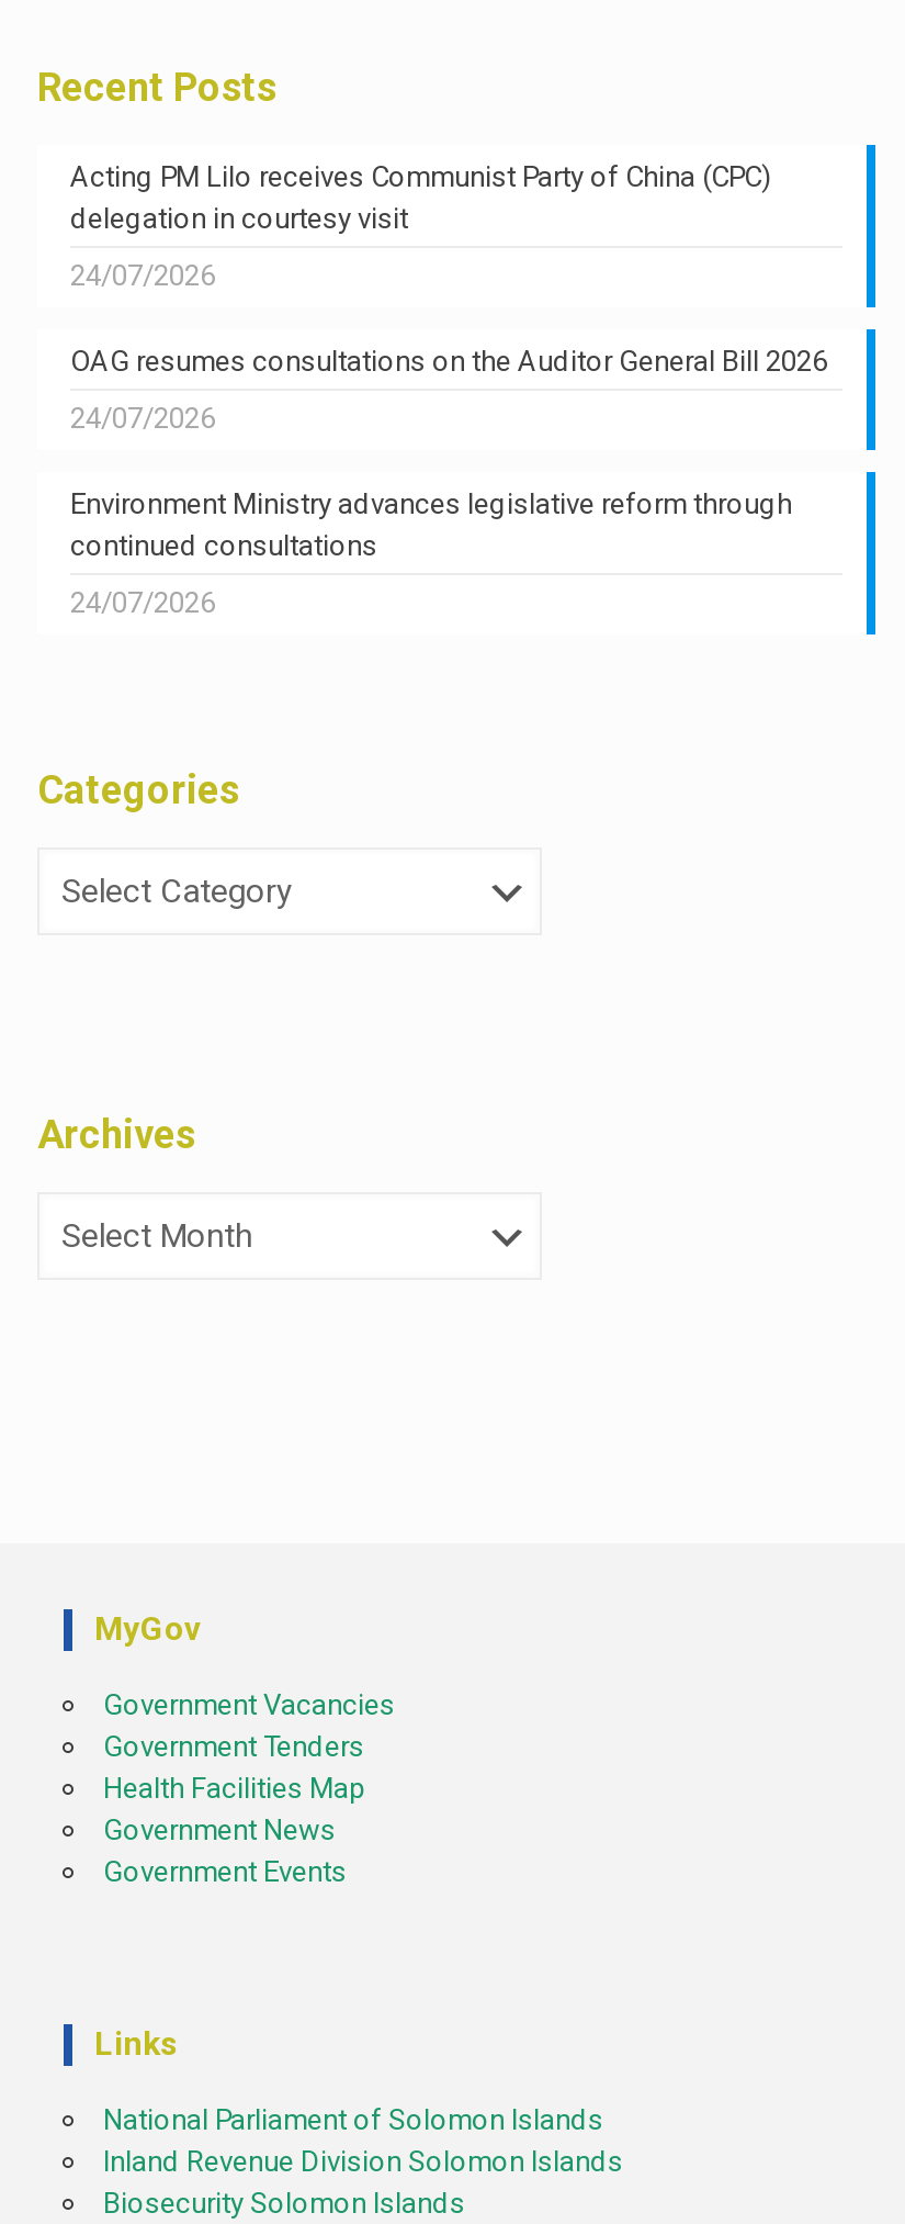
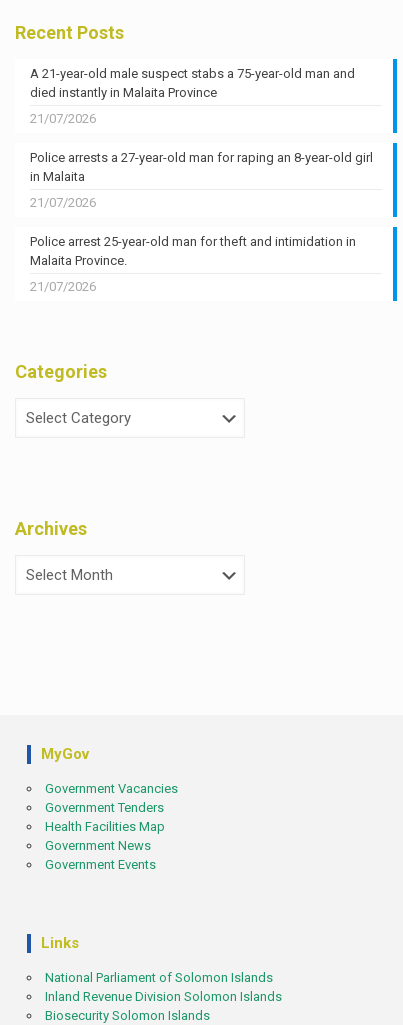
[70,159,772,234] Acting PM Lilo receives Communist Party of China (CPC) | delegation in courtesy visit -> [30,65,355,99] A 21-year-old male suspect stabs a 75-year-old man and | died instantly in Malaita Province
[70,258,215,291] 24/07/2026 -> [30,110,96,125] 21/07/2026
[70,344,827,377] OAG resumes consultations on the Auditor General Bill 2026 -> [30,149,373,183] Police arrests a 27-year-old man for raping an 8-year-old girl | in Malaita
[70,401,215,434] 24/07/2026 -> [30,194,96,209] 21/07/2026
[70,486,792,561] Environment Ministry advances legislative reform through | continued consultations -> [30,233,356,267] Police arrest 25-year-old man for theft and intimidation in | Malaita Province.
[70,585,215,618] 24/07/2026 -> [30,278,96,293] 21/07/2026

